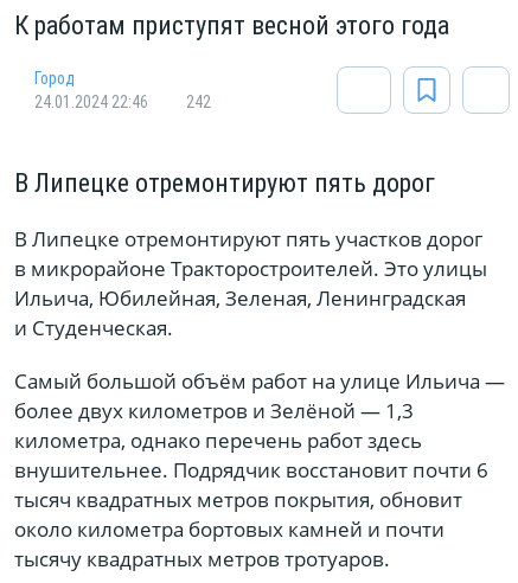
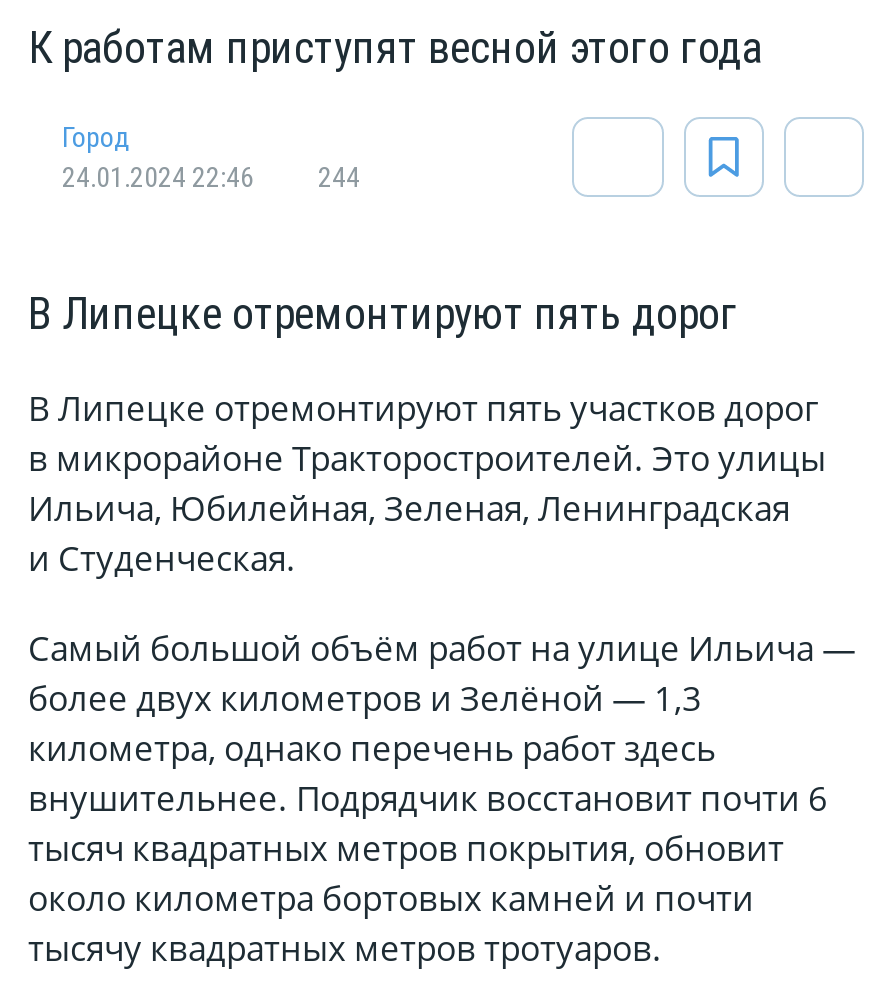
[34,93,211,112] 24.01.2024 22:46 242 -> [62,162,360,194] 24.01.2024 22:46 244

